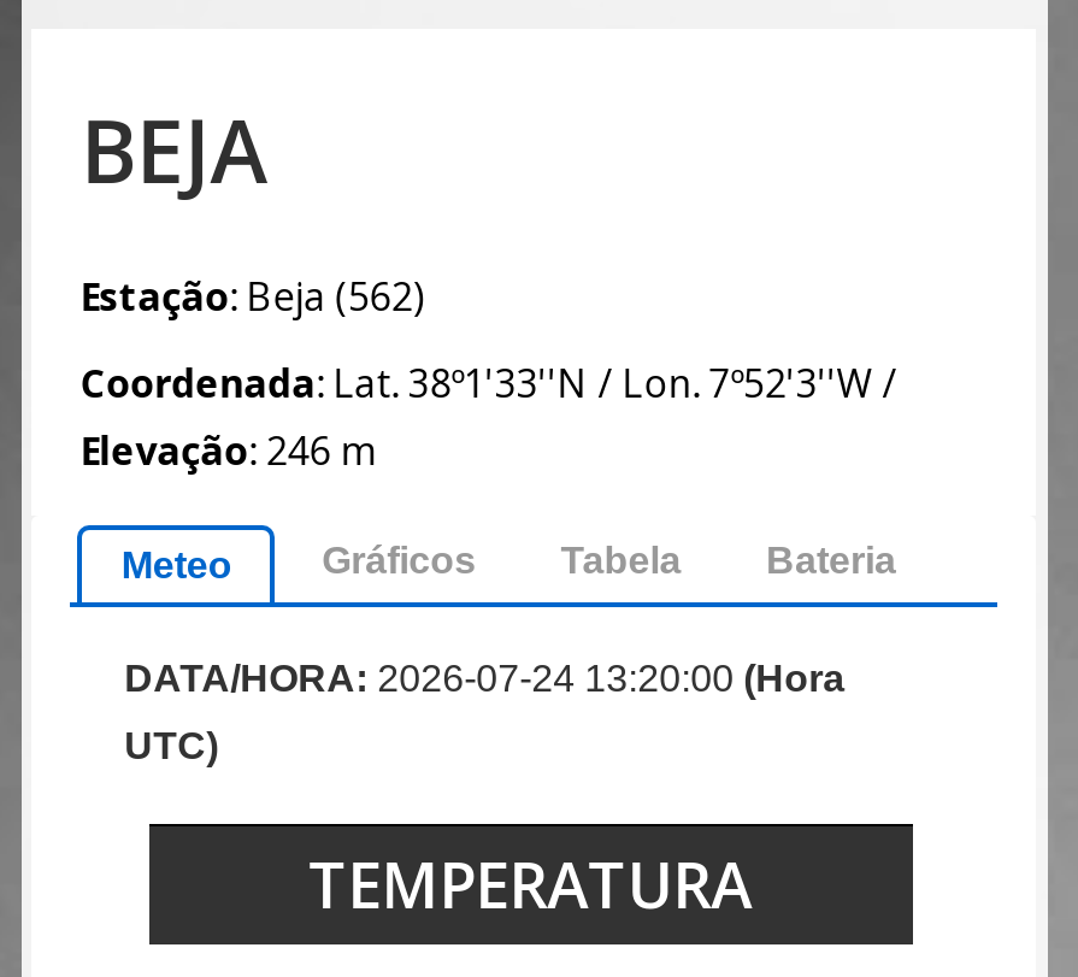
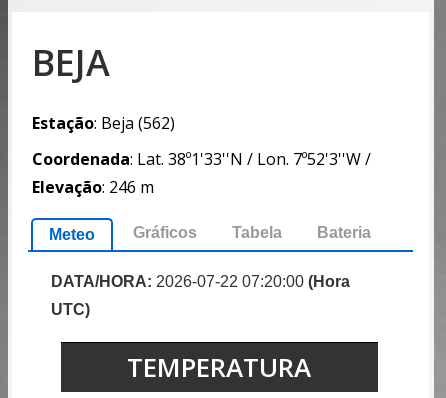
[124,658,845,699] DATA/HORA: 2026-07-24 13:20:00 (Hora -> [51,273,350,290] DATA/HORA: 2026-07-22 07:20:00 (Hora

